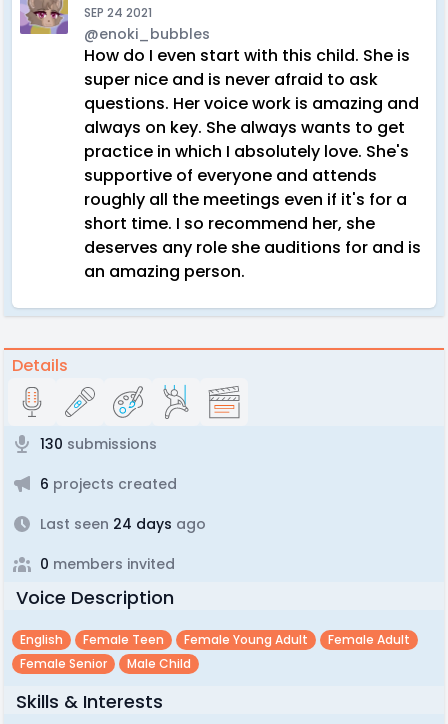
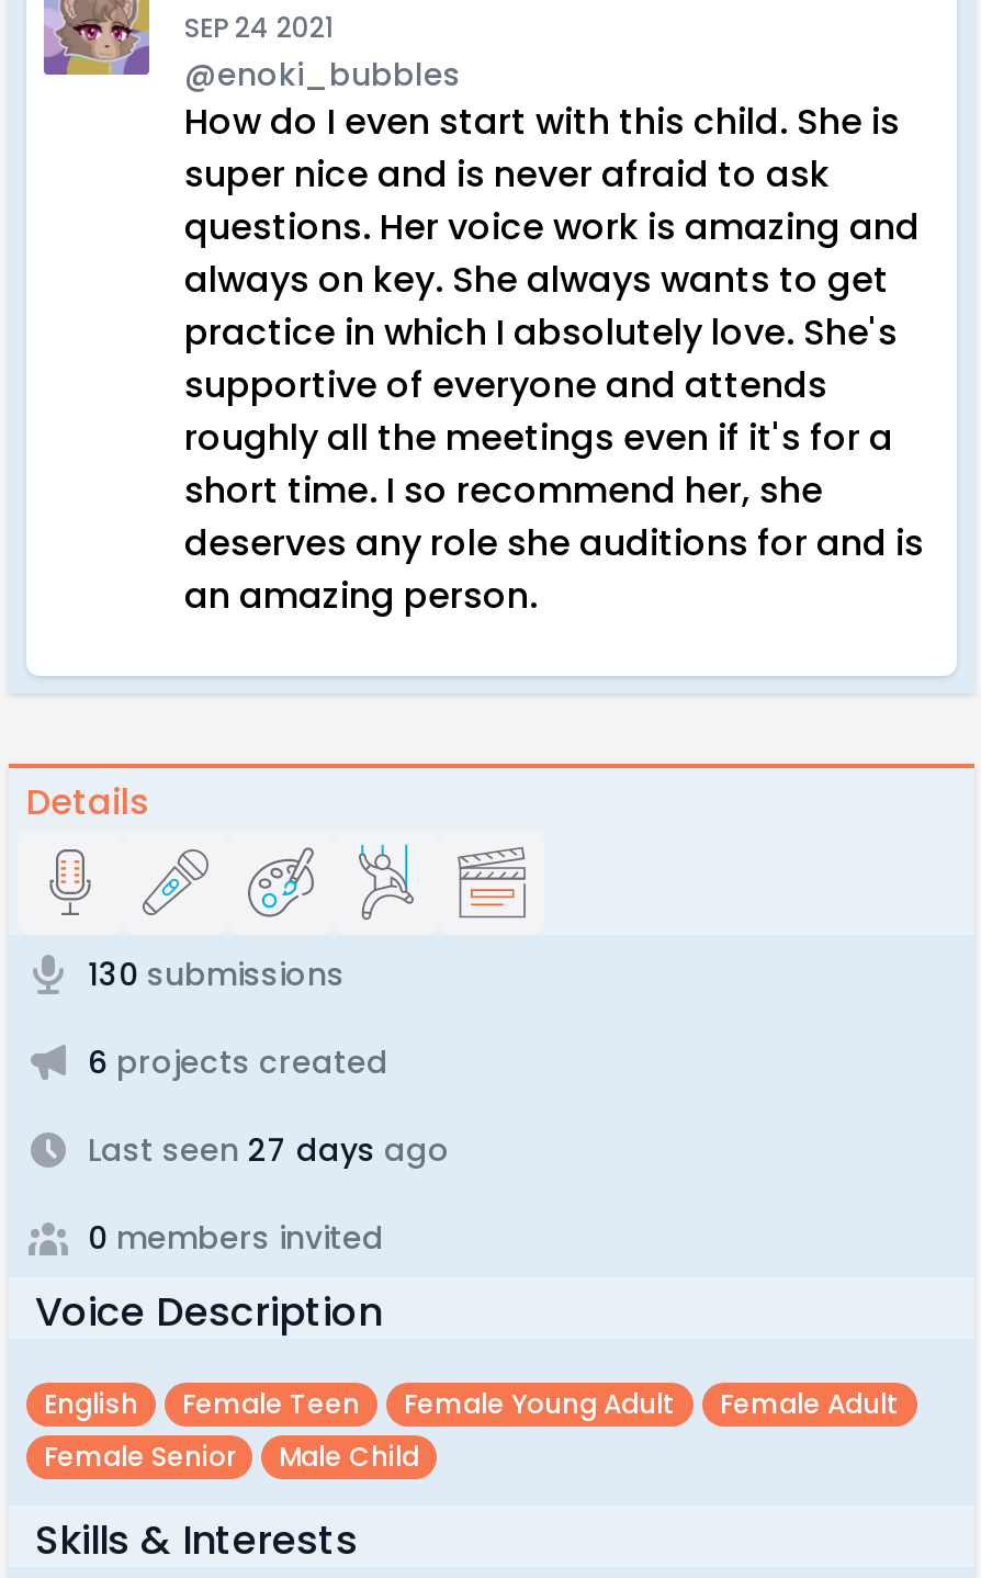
[40,514,206,534] Last seen 24 days ago -> [88,1128,450,1172] Last seen 27 days ago

